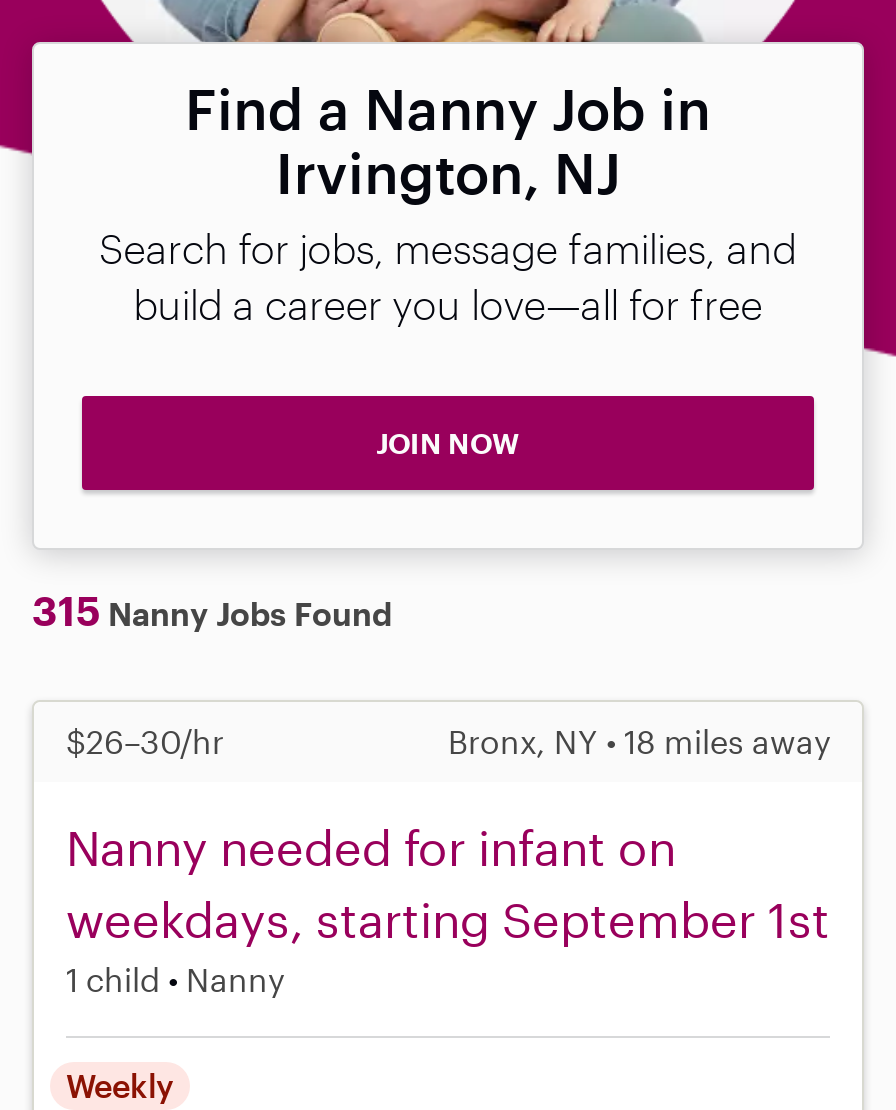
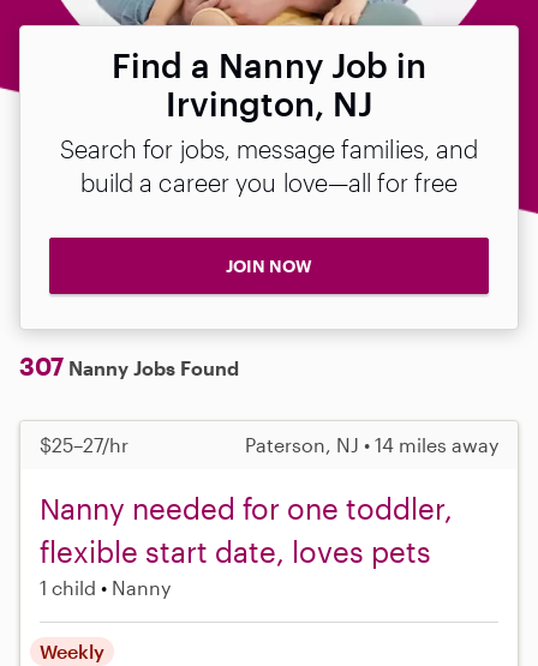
[32,586,392,634] 315 Nanny Jobs Found -> [19,351,239,380] 307 Nanny Jobs Found
[66,722,830,760] $26–30/hr | Bronx, NY • 18 miles away -> [40,433,498,456] $25–27/hr | Paterson, NJ • 14 miles away
[66,818,830,948] Nanny needed for infant on | weekdays, starting September 1st -> [40,491,453,569] Nanny needed for one toddler, | flexible start date, loves pets

